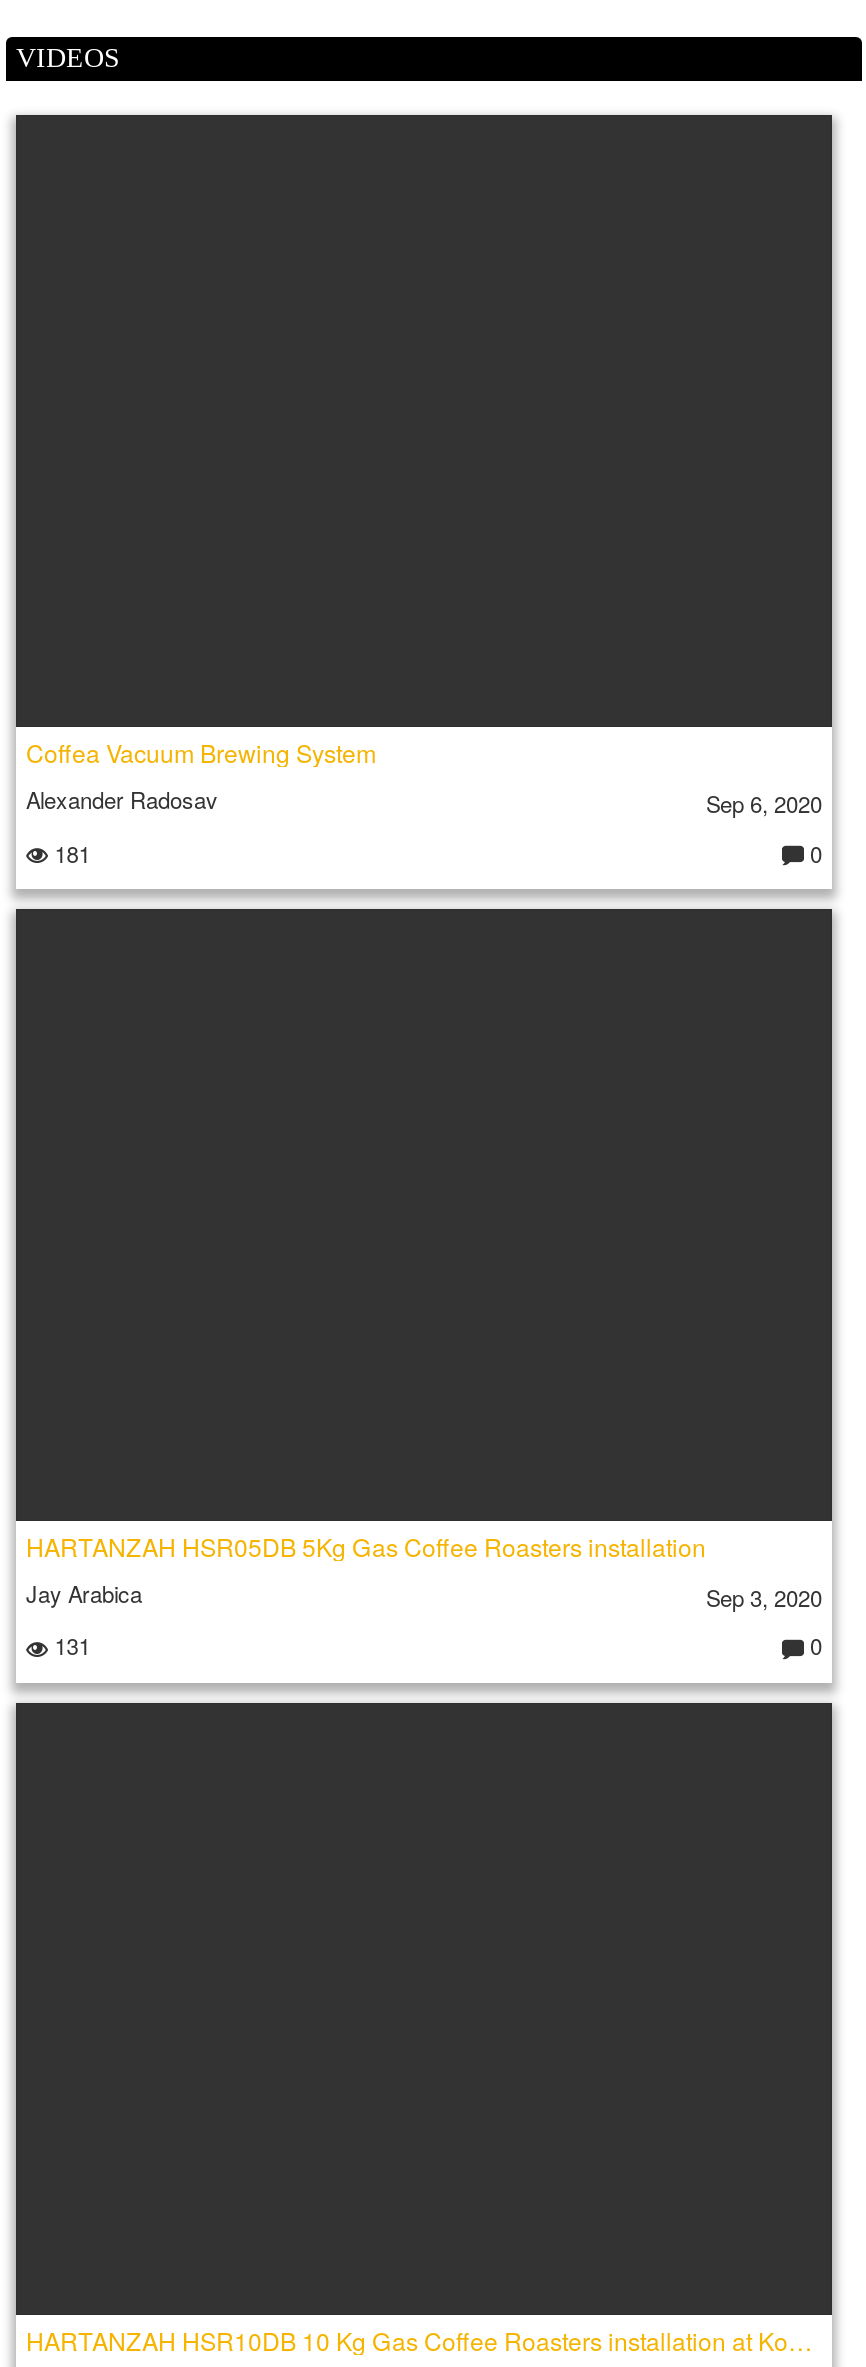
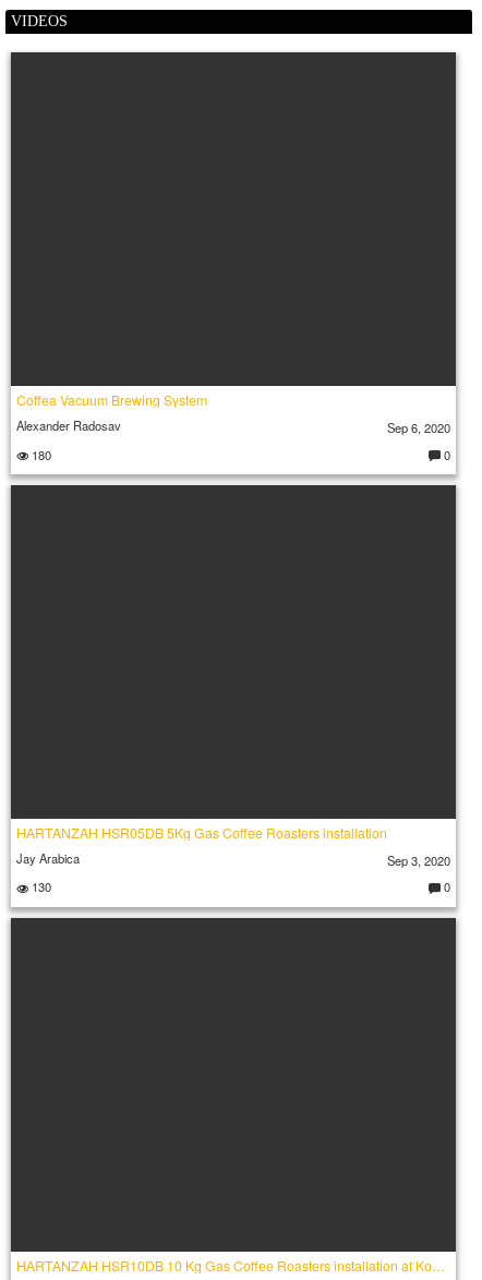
[48,836,90,868] 181 -> [29,445,51,463] 180
[48,1630,90,1662] 131 -> [29,878,51,896] 130

